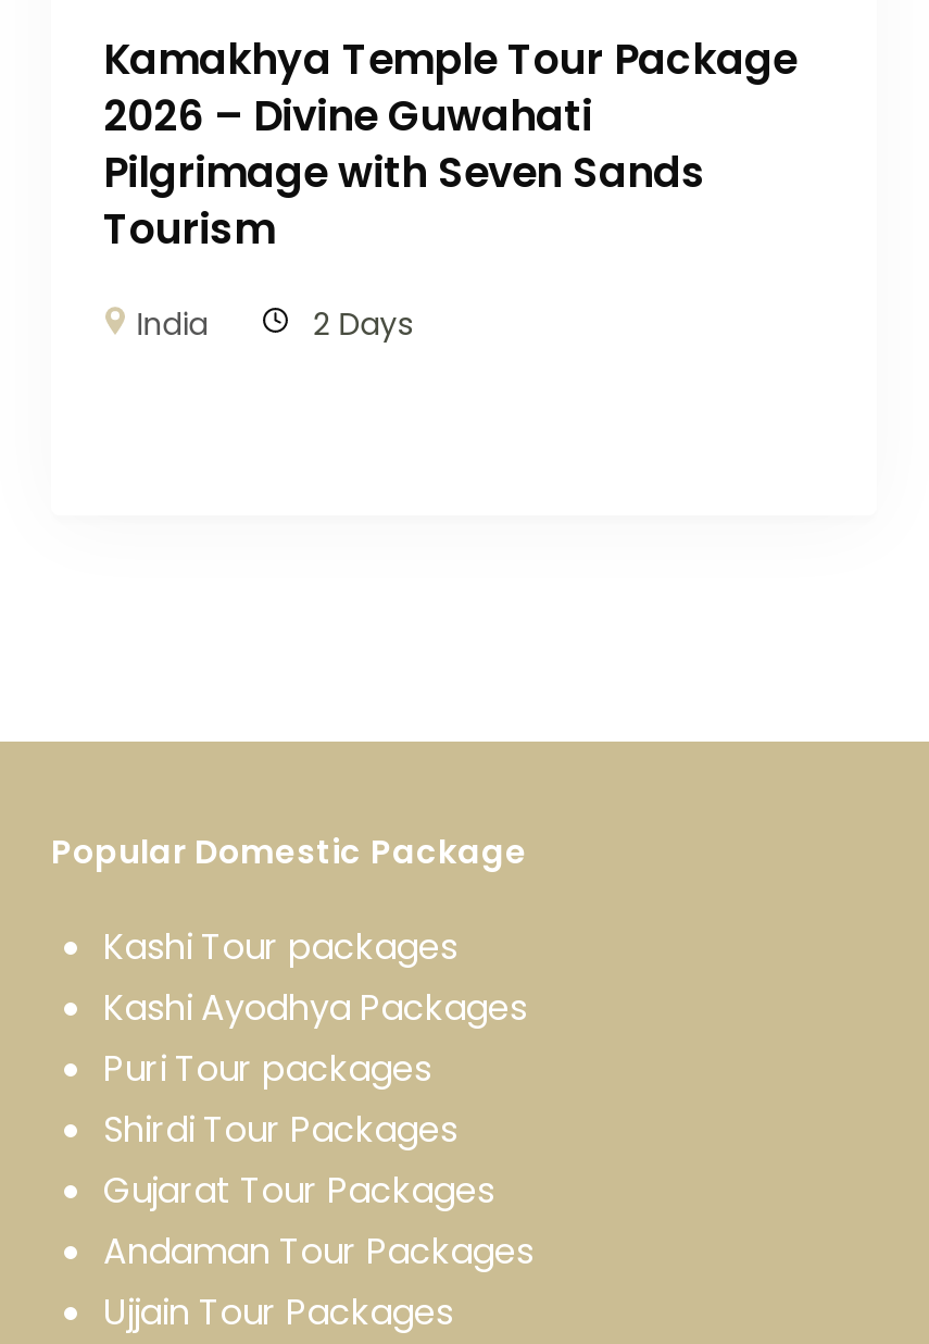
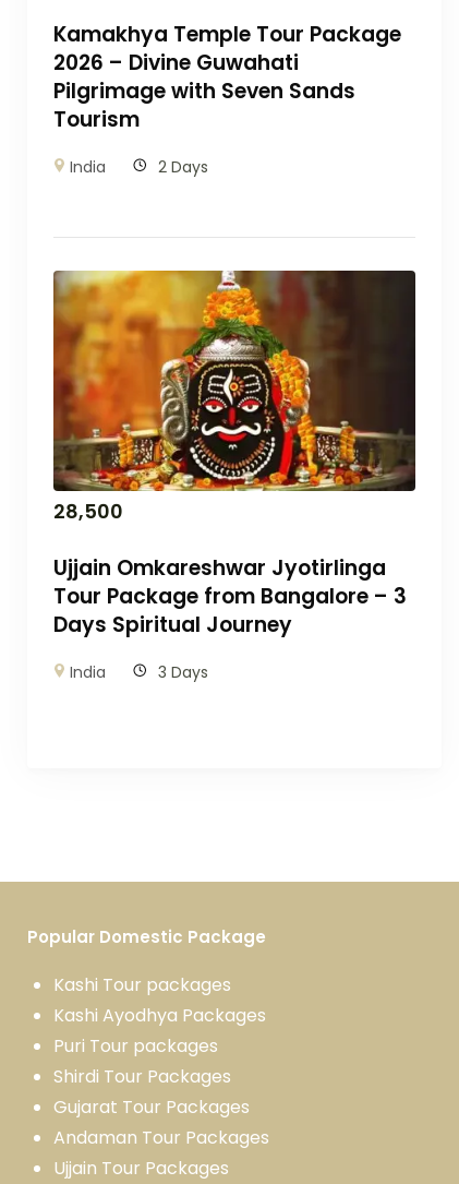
none -> [52,270,416,683] [image] | 28,500 | Ujjain Omkareshwar Jyotirlinga | Tour Package from Bangalore – 3 | Days Spiritual Journey | India | 3 Days

